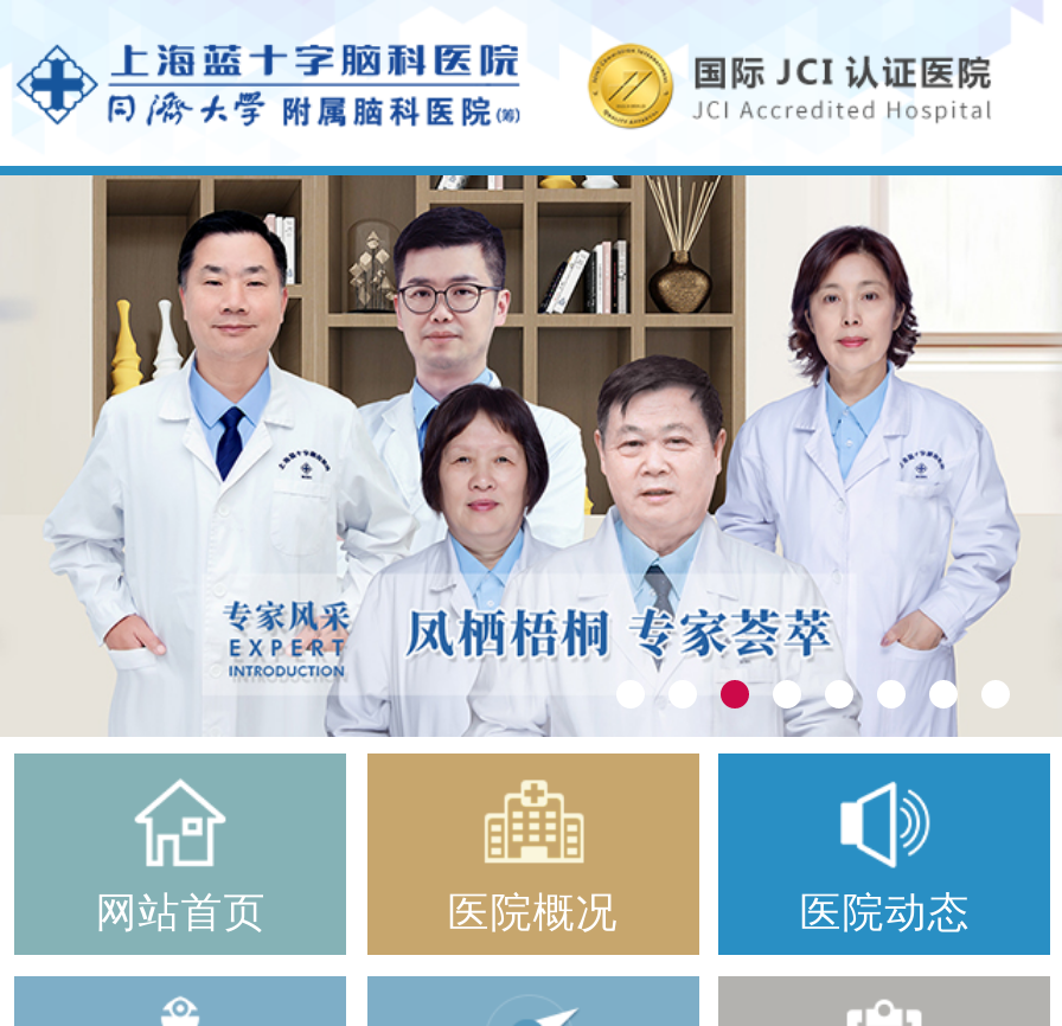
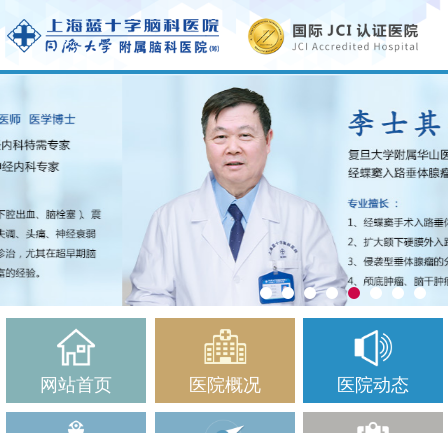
[7,173,1055,739] [image] -> [3,73,445,311] [image]

